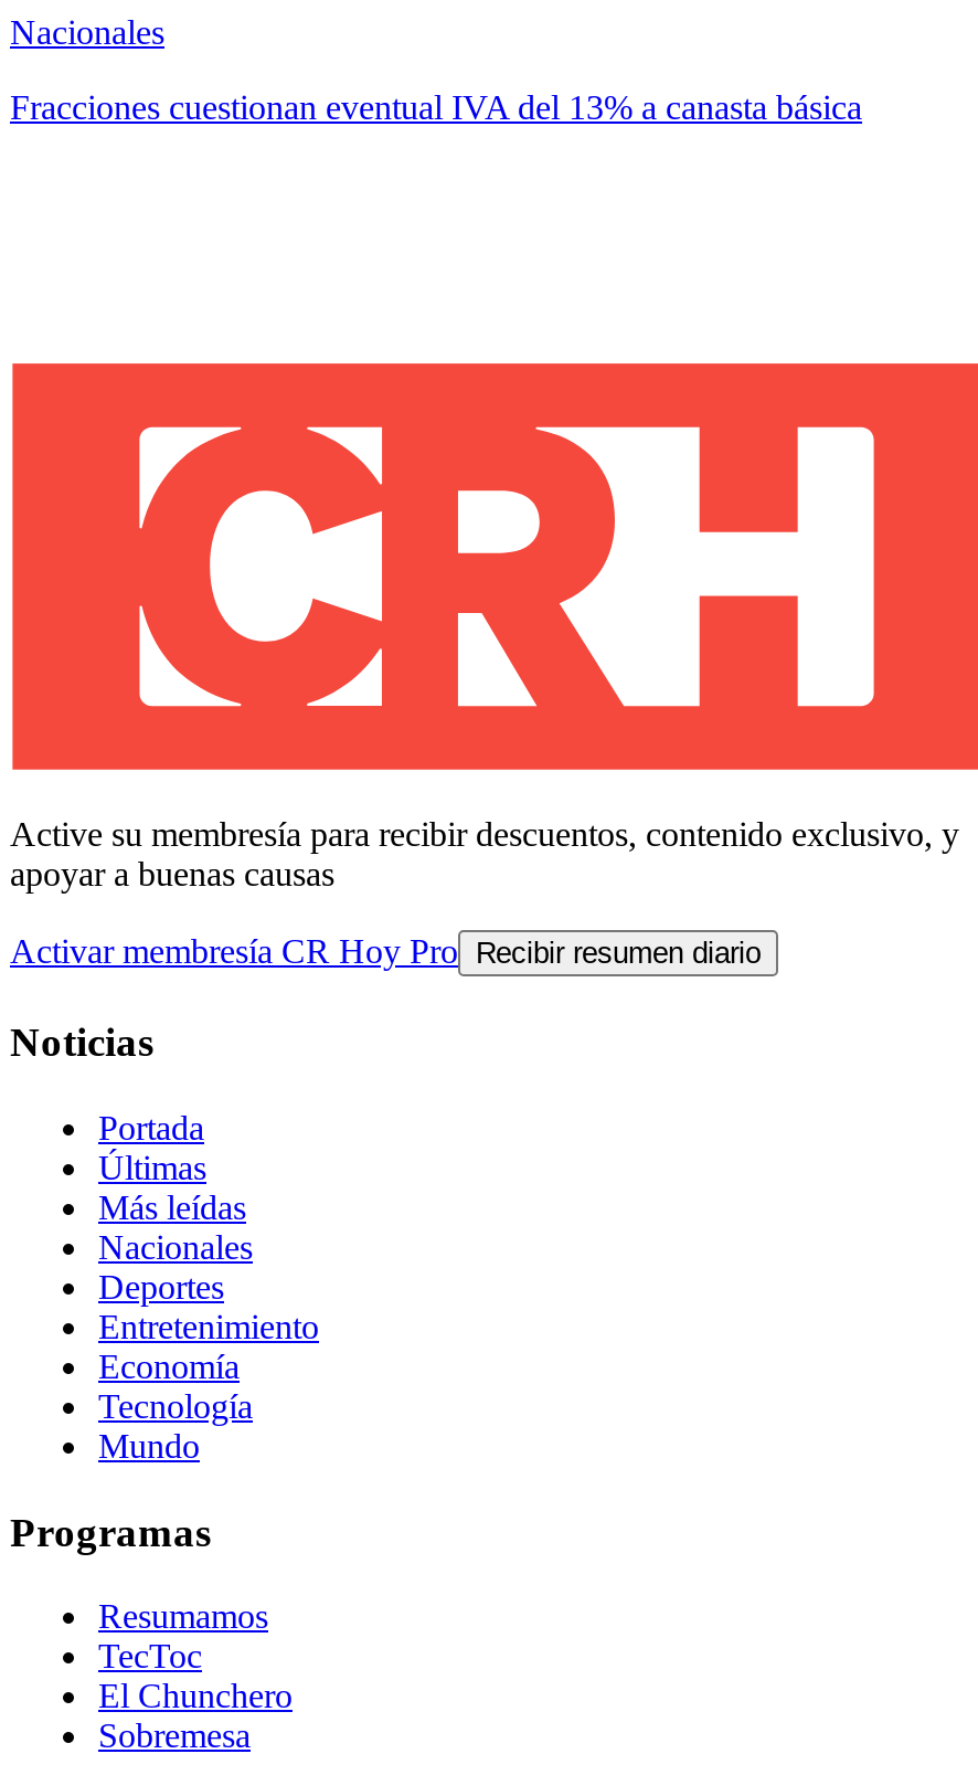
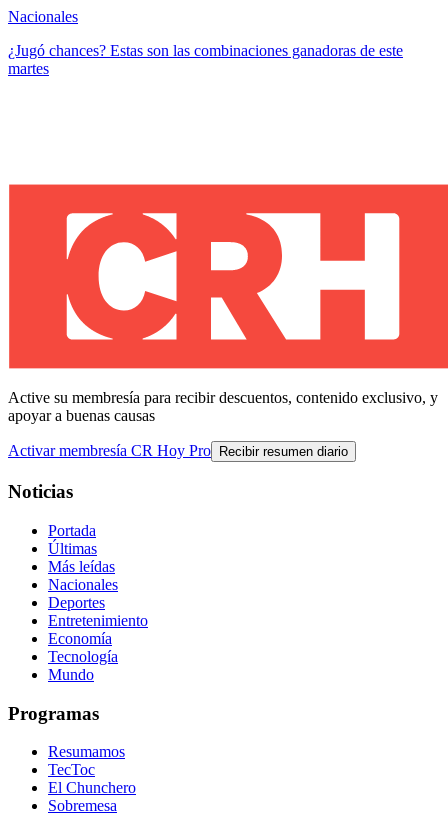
[10,89,862,127] Fracciones cuestionan eventual IVA del 13% a canasta básica -> [8,42,403,77] ¿Jugó chances? Estas son las combinaciones ganadoras de este | martes

